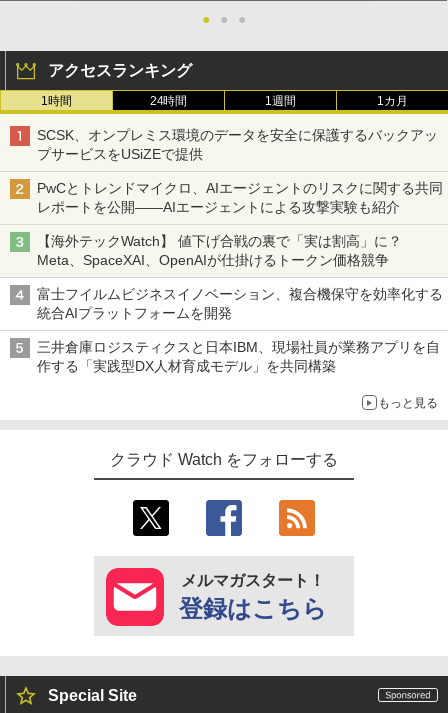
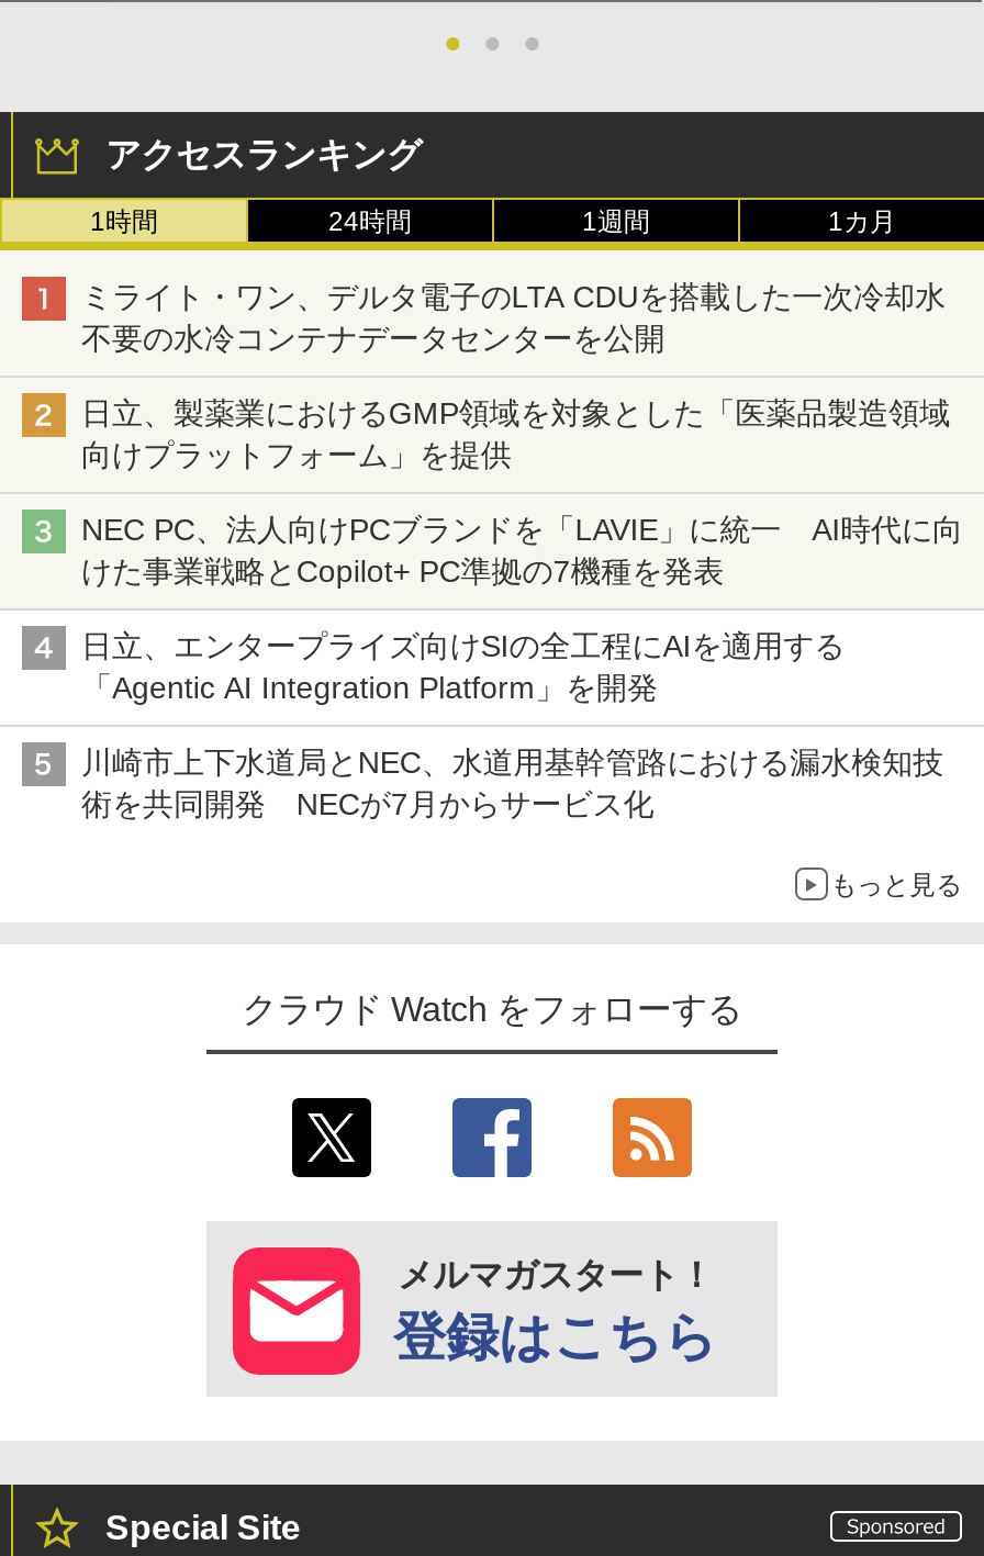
[37,127,438,162] SCSK、オンプレミス環境のデータを安全に保護するバックアッ | プサービスをUSiZEで提供 -> [81,280,946,356] ミライト・ワン、デルタ電子のLTA CDUを搭載した一次冷却水 | 不要の水冷コンテナデータセンターを公開
[37,180,443,215] PwCとトレンドマイクロ、AIエージェントのリスクに関する共同 | レポートを公開――AIエージェントによる攻撃実験も紹介 -> [81,396,950,473] 日立、製薬業におけるGMP領域を対象とした「医薬品製造領域 | 向けプラットフォーム」を提供
[37,233,416,268] 【海外テックWatch】 値下げ合戦の裏で「実は割高」に？ | Meta、SpaceXAI、OpenAIが仕掛けるトークン価格競争 -> [81,512,963,589] NEC PC、法人向けPCブランドを「LAVIE」に統一 AI時代に向 | けた事業戦略とCopilot+ PC準拠の7機種を発表
[37,286,443,321] 富士フイルムビジネスイノベーション、複合機保守を効率化する | 統合AIプラットフォームを開発 -> [81,629,845,706] 日立、エンタープライズ向けSIの全工程にAIを適用する | 「Agentic AI Integration Platform」を開発
[37,339,440,374] 三井倉庫ロジスティクスと日本IBM、現場社員が業務アプリを自 | 作する「実践型DX人材育成モデル」を共同構築 -> [81,745,944,822] 川崎市上下水道局とNEC、水道用基幹管路における漏水検知技 | 術を共同開発 NECが7月からサービス化

